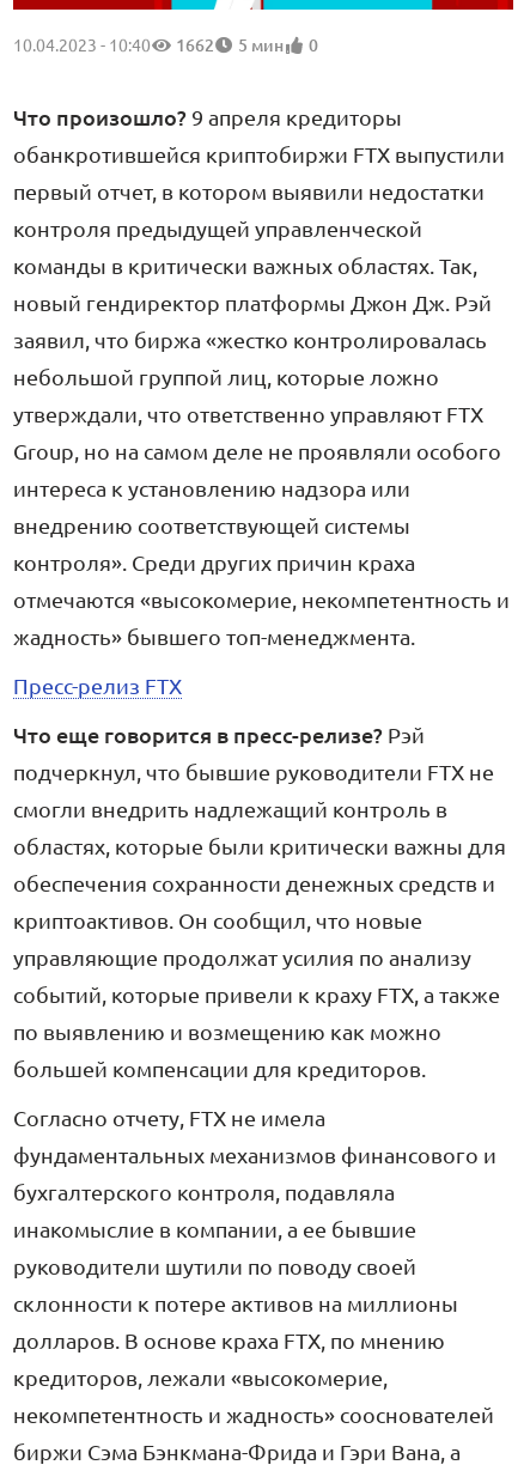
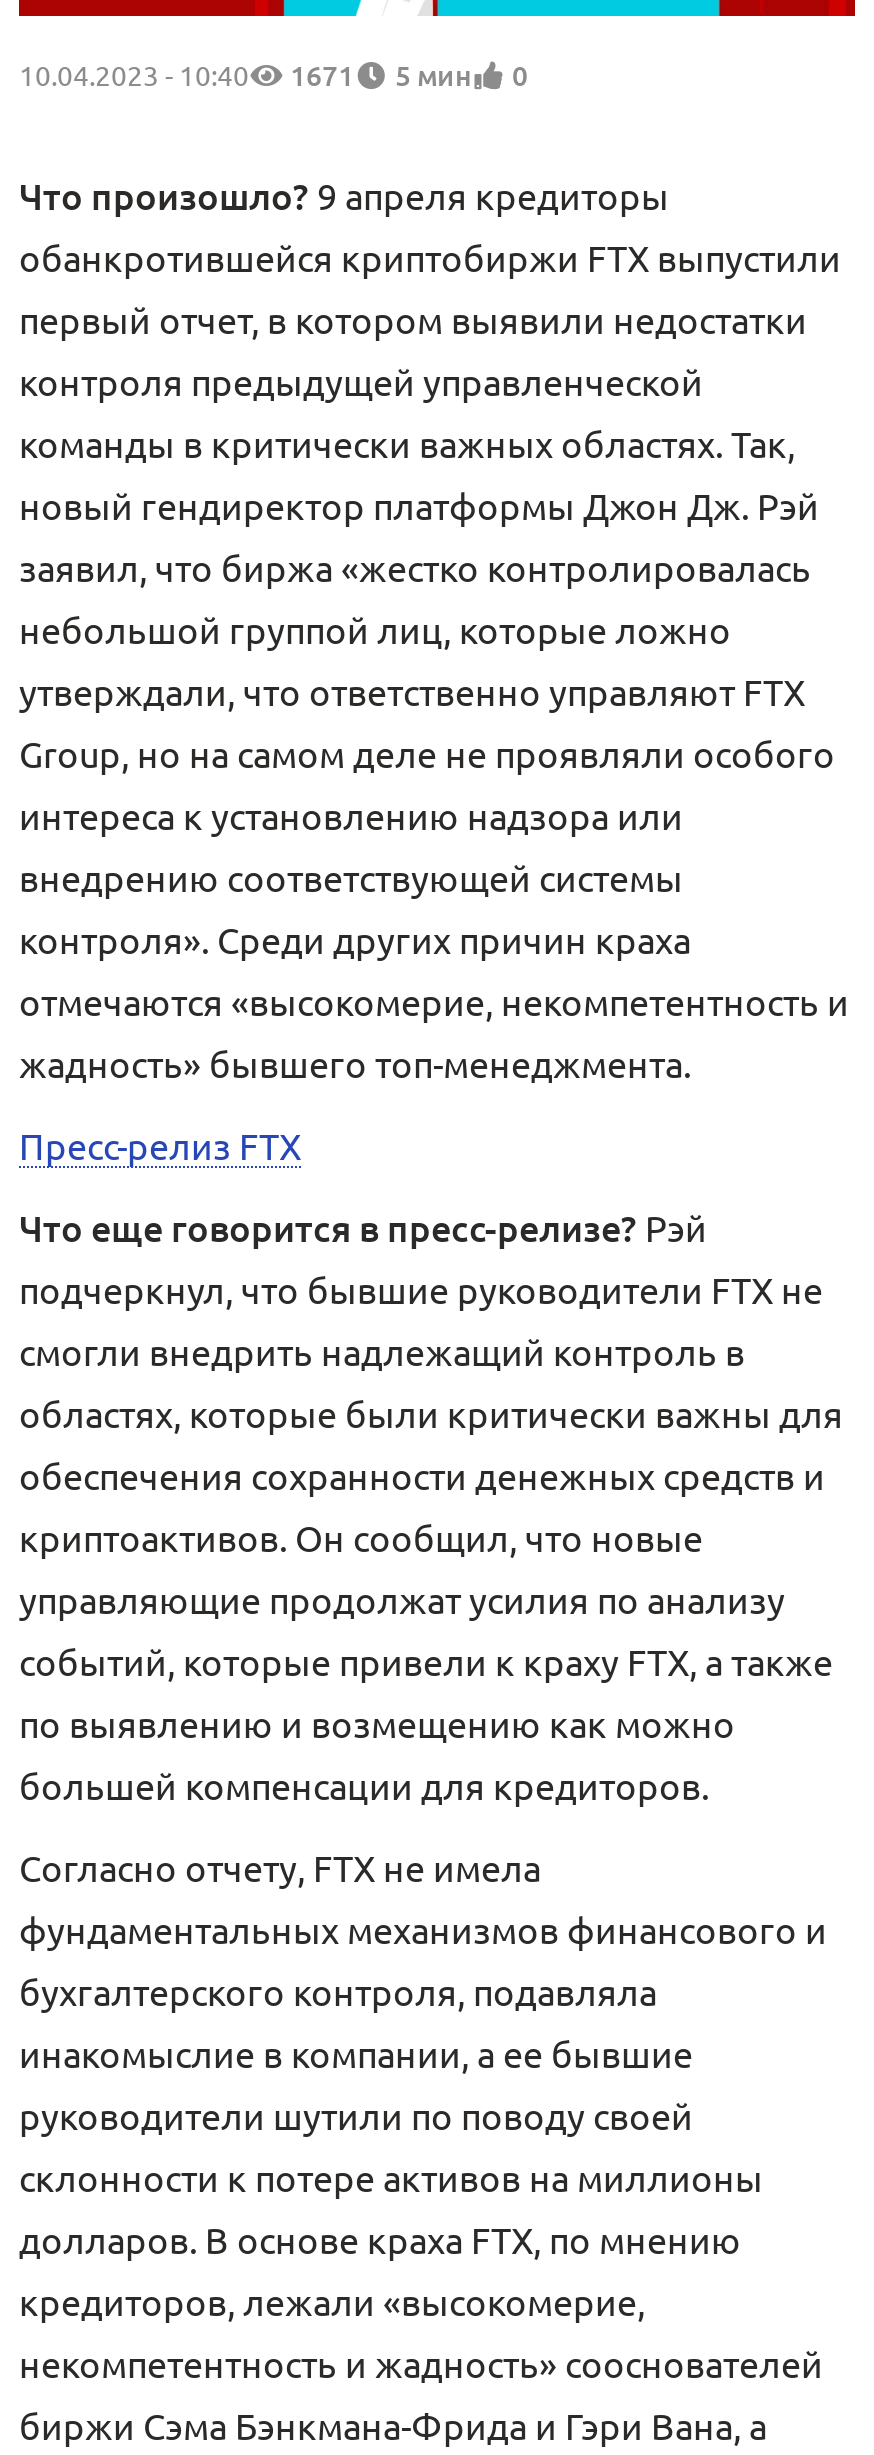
[175,36,214,55] 1662 -> [290,60,354,92] 1671

